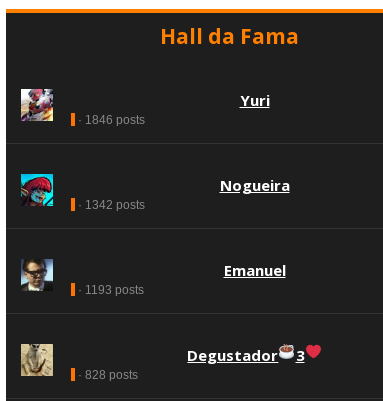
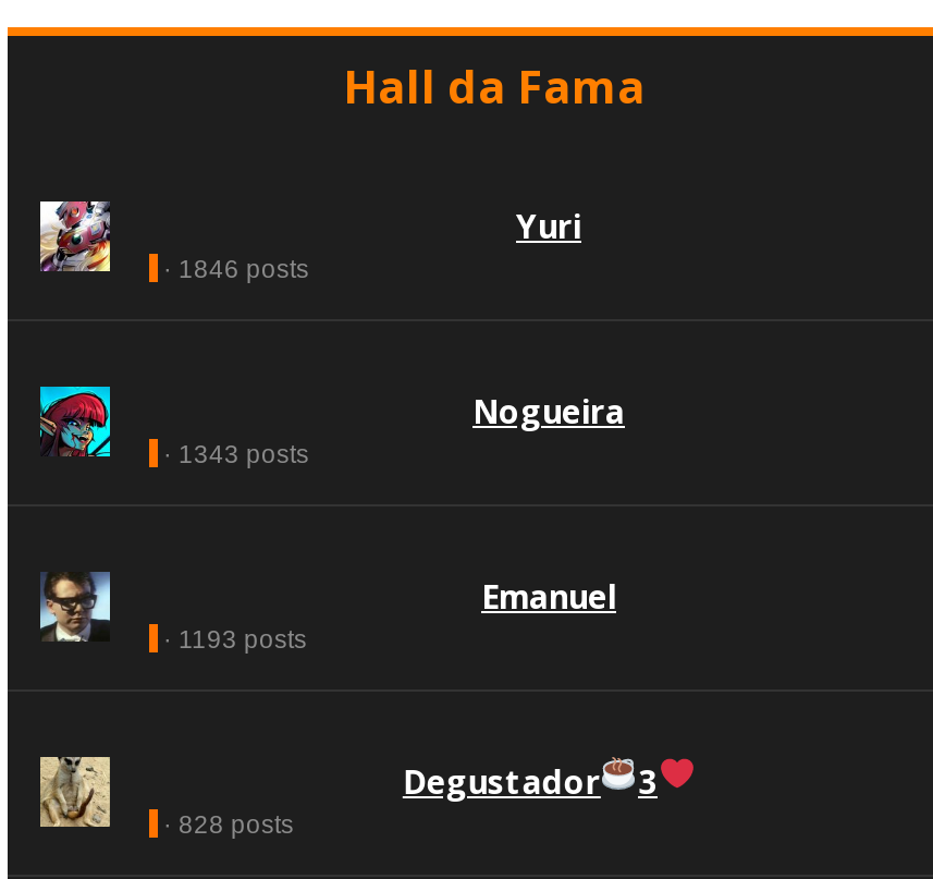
[74,198,144,211] · 1342 posts -> [157,440,309,468] · 1343 posts

